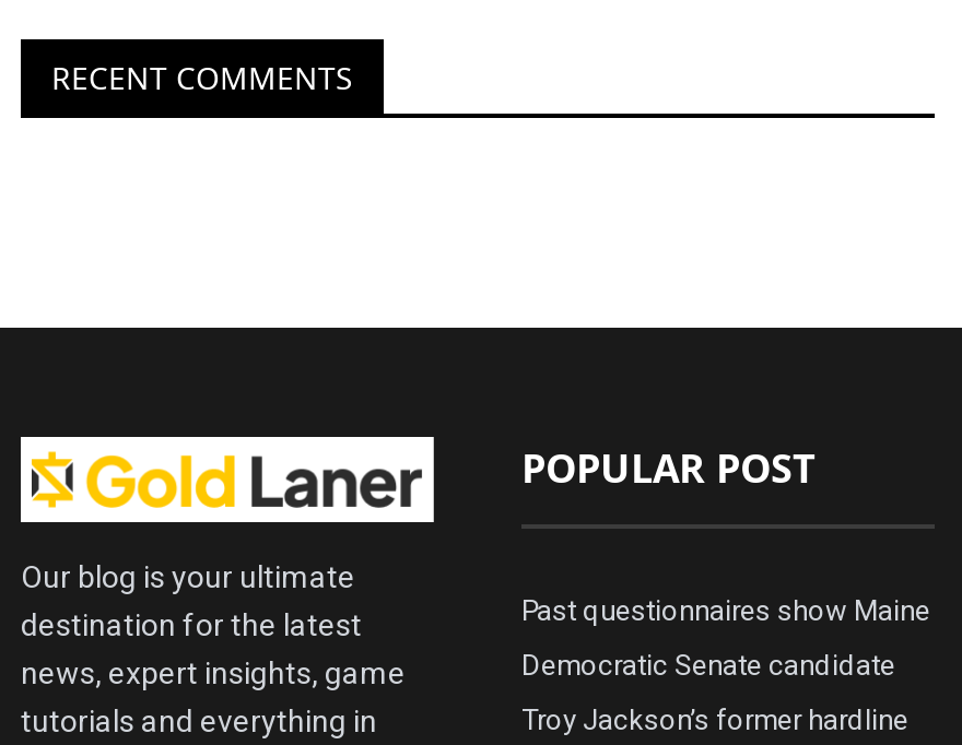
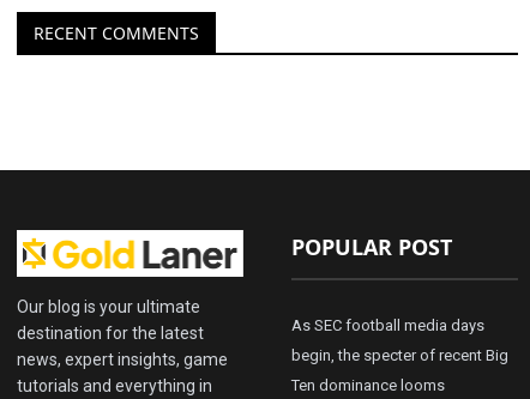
[521,595,930,628] Past questionnaires show Maine -> [291,317,484,335] As SEC football media days
[521,650,895,683] Democratic Senate candidate -> [291,347,508,365] begin, the specter of recent Big
[521,704,908,737] Troy Jackson’s former hardline -> [291,377,445,395] Ten dominance looms

